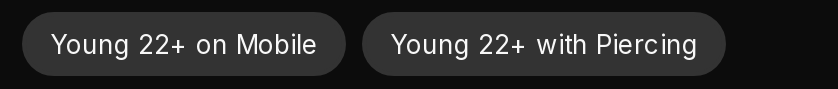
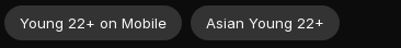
[390,28,698,60] Young 22+ with Piercing -> [206,14,324,31] Asian Young 22+

